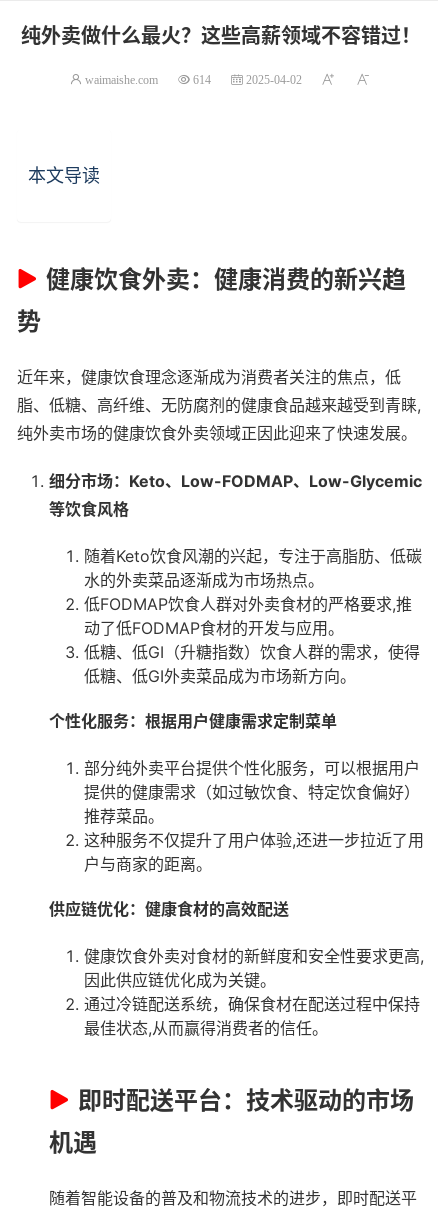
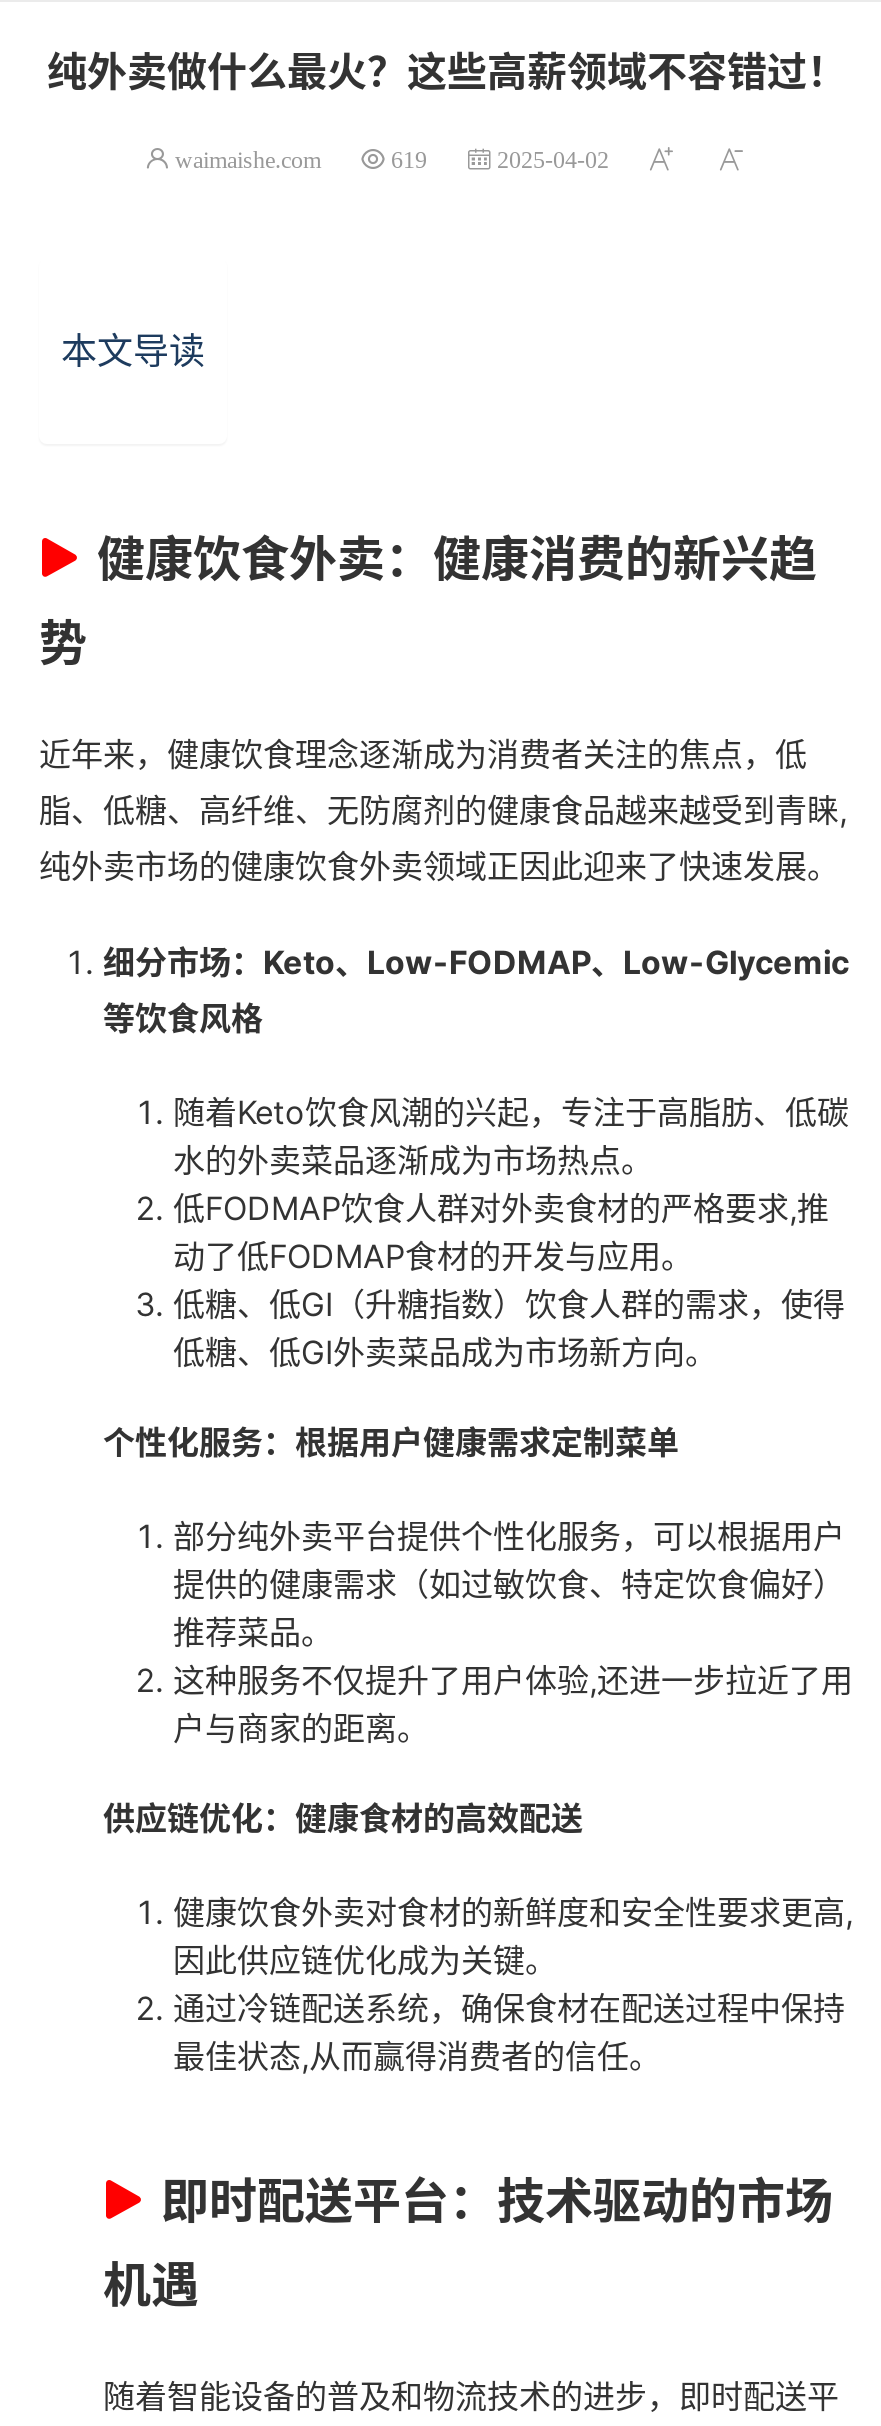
[193,73,211,86] 614 -> [391,146,427,172] 619

